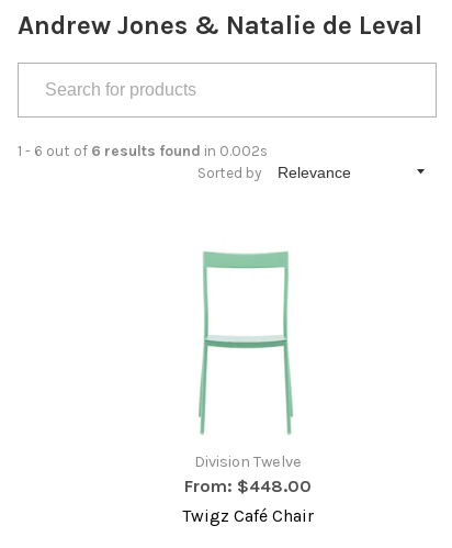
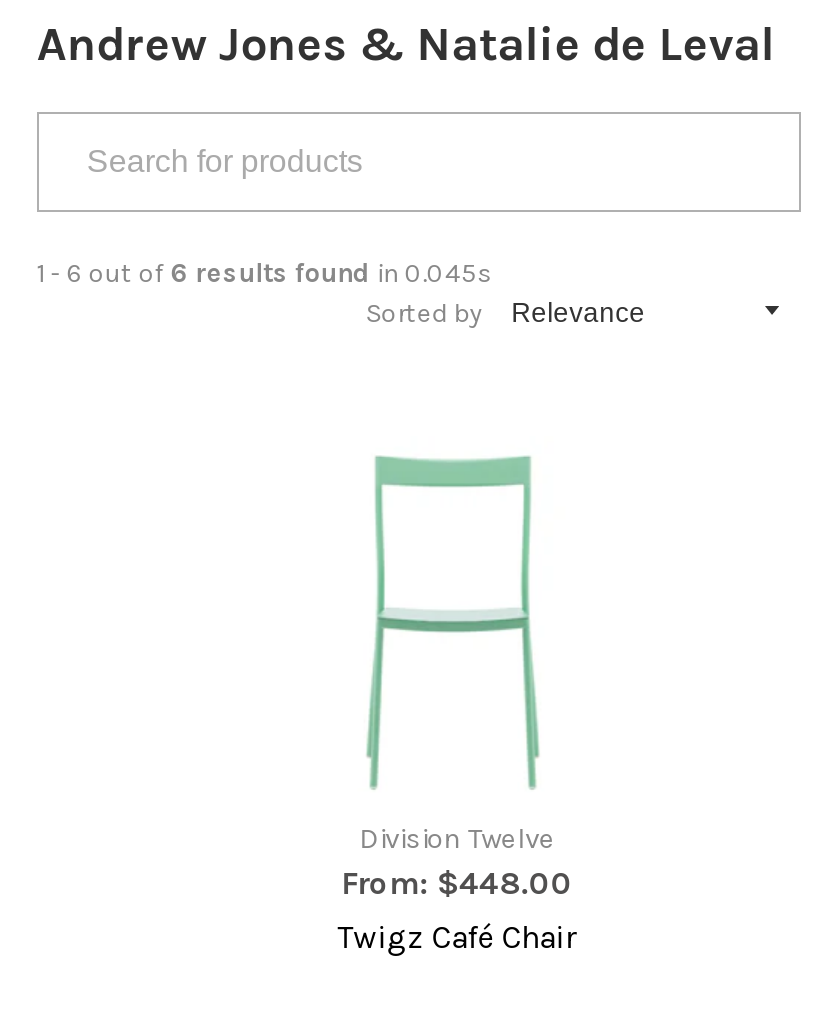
[17,143,268,159] 1 - 6 out of 6 results found in 0.002s -> [37,258,491,288] 1 - 6 out of 6 results found in 0.045s

